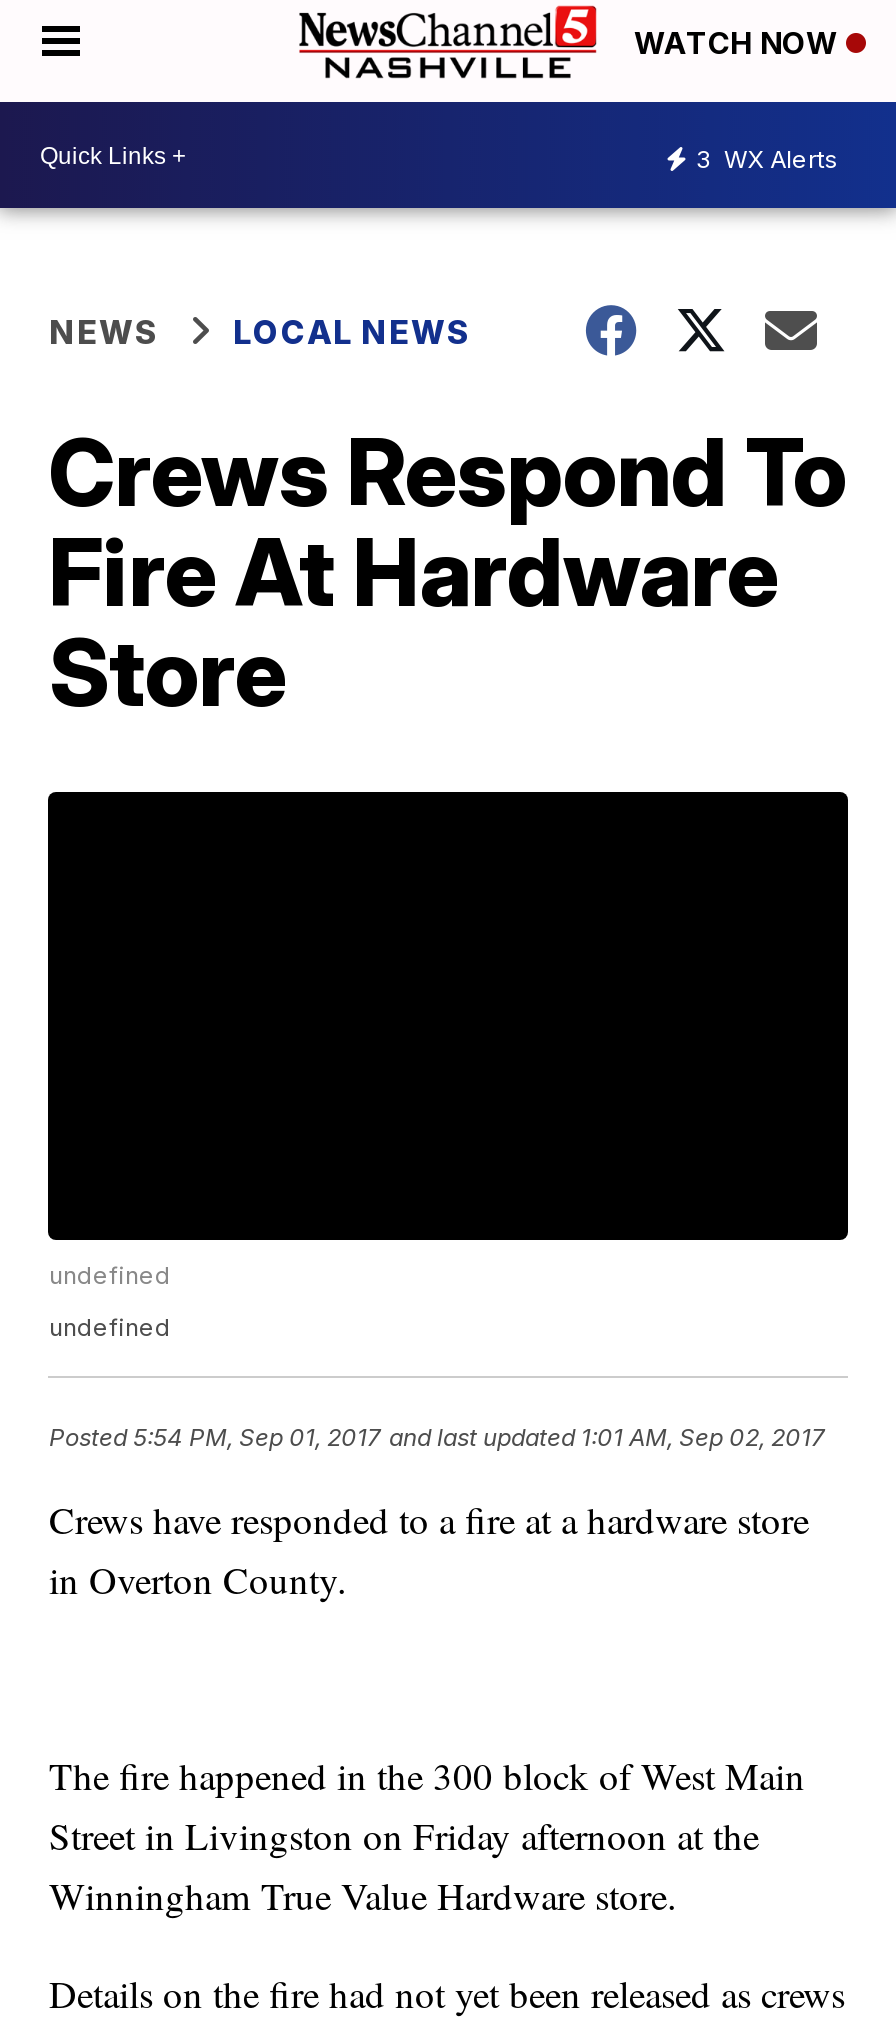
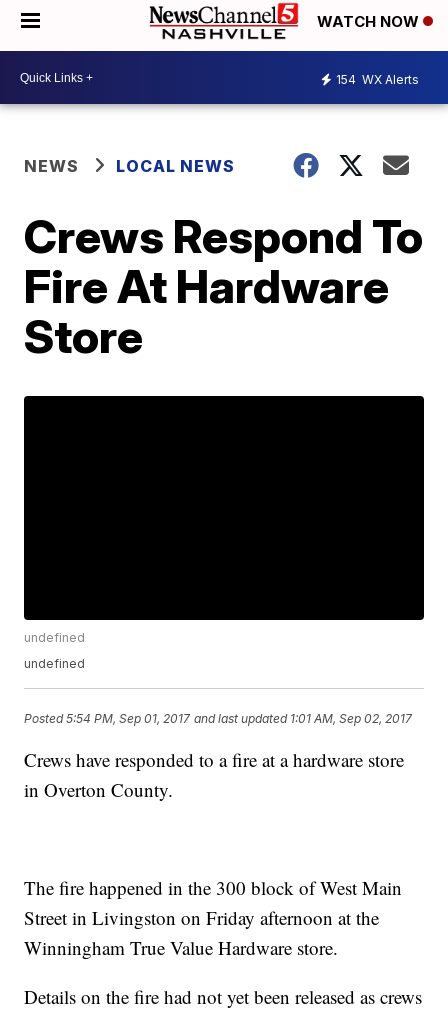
[696,143,838,173] 3 WX Alerts -> [336,71,419,86] 154 WX Alerts

